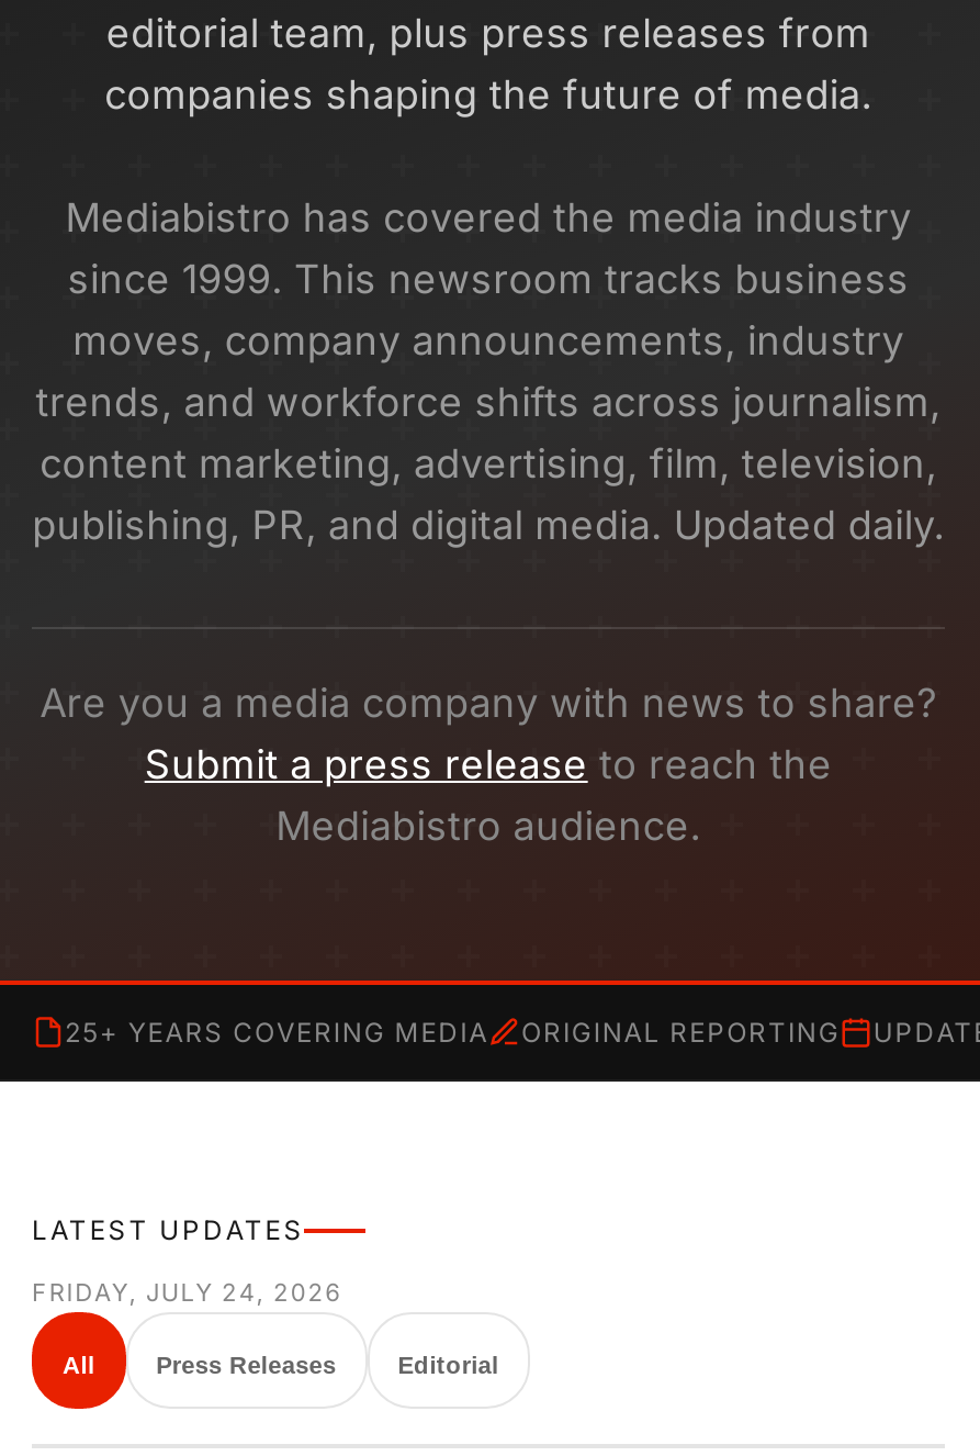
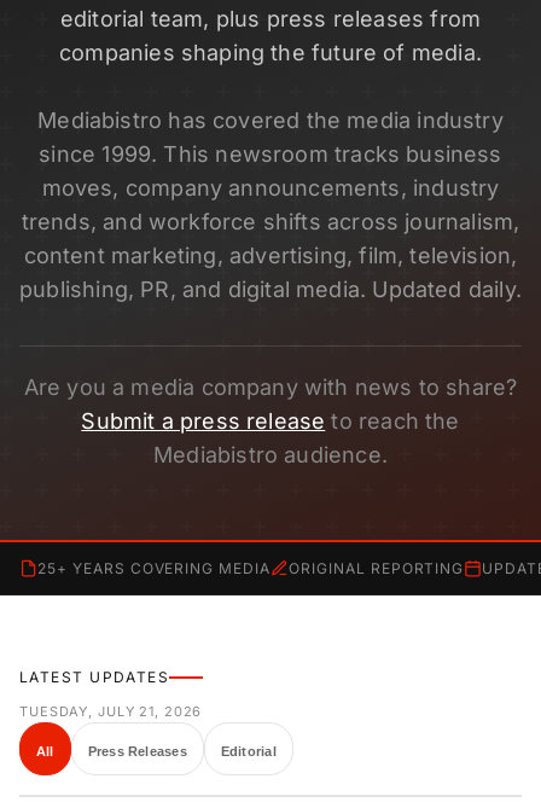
[32,1277,342,1308] FRIDAY, JULY 24, 2026 -> [19,703,202,720] TUESDAY, JULY 21, 2026

